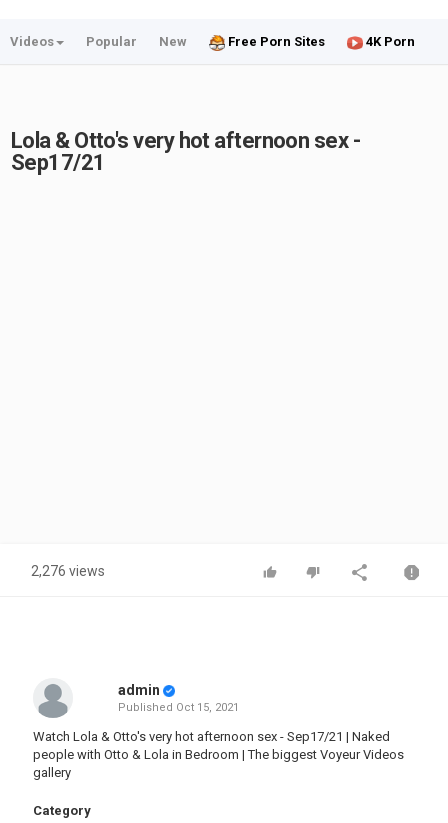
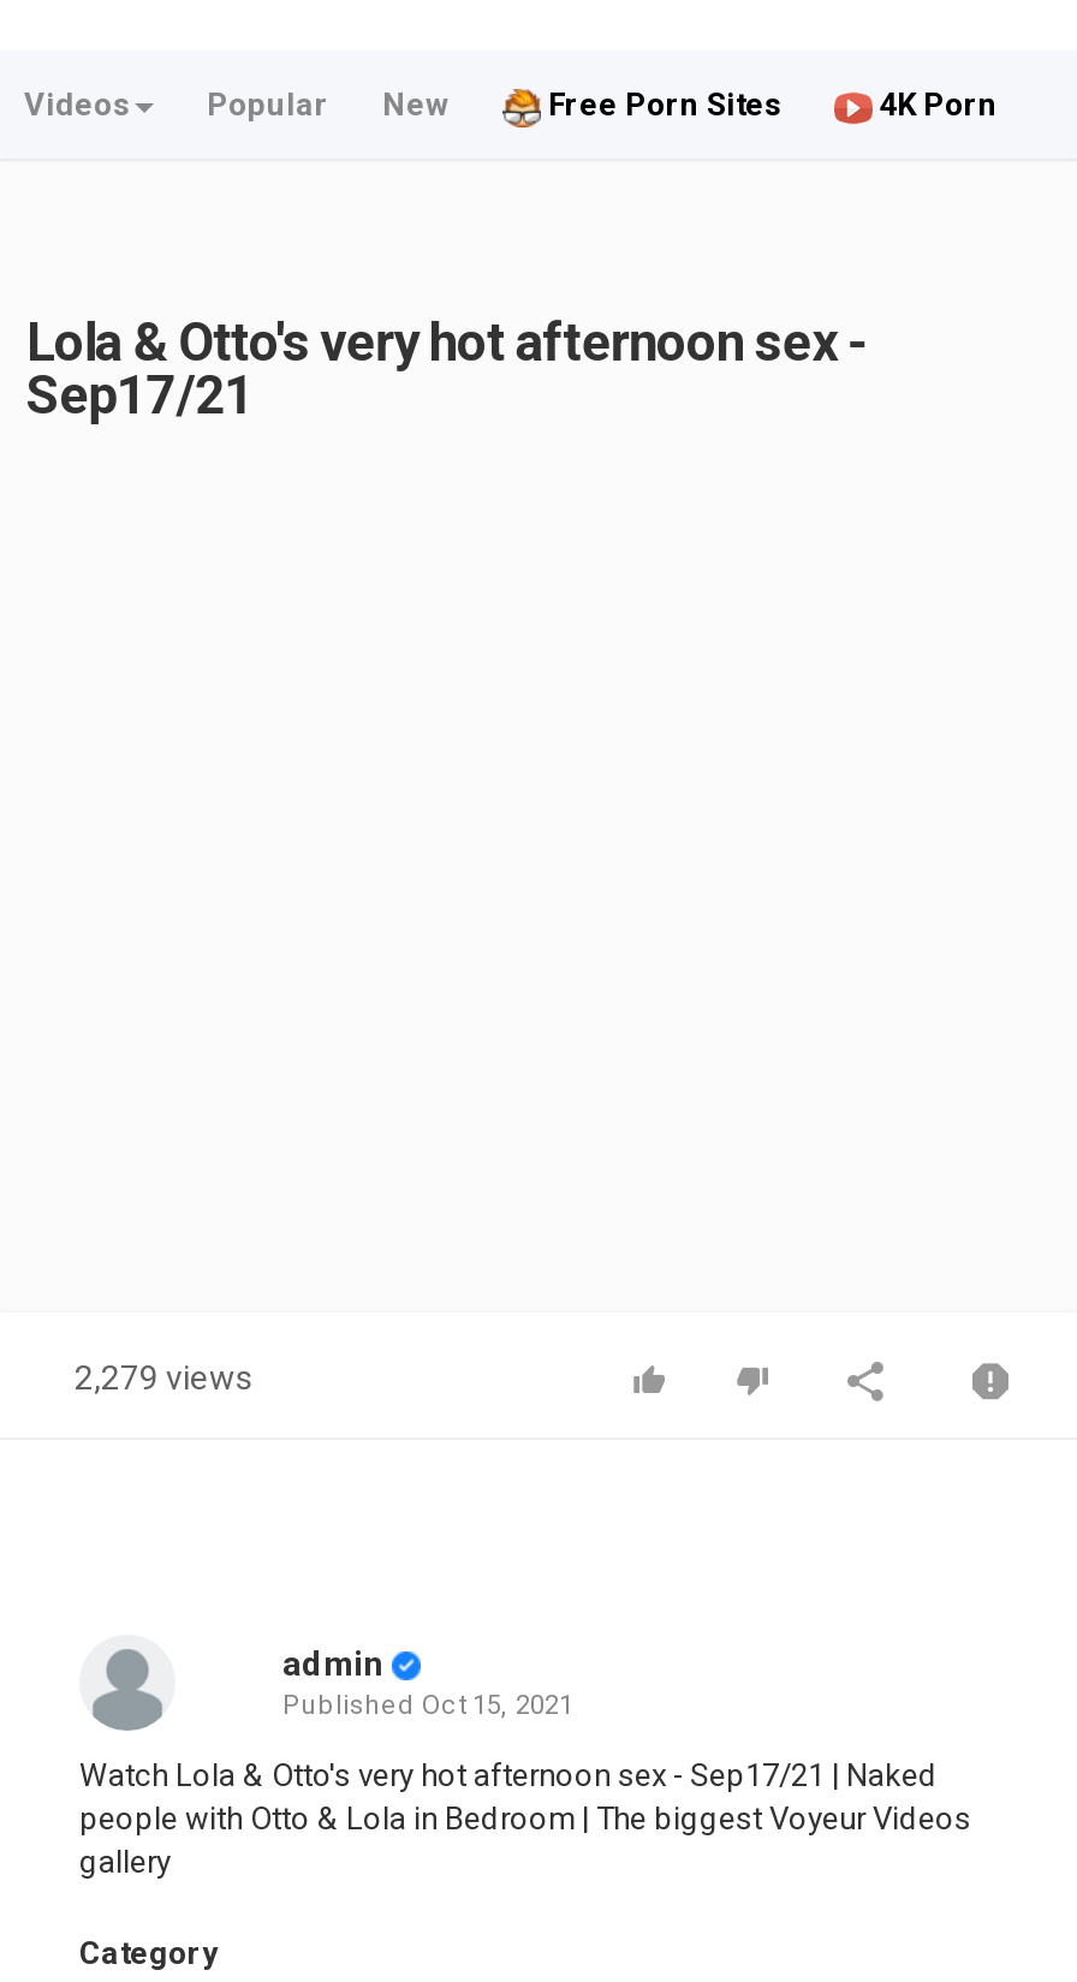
[31,563,105,579] 2,276 views -> [75,1358,252,1397] 2,279 views

